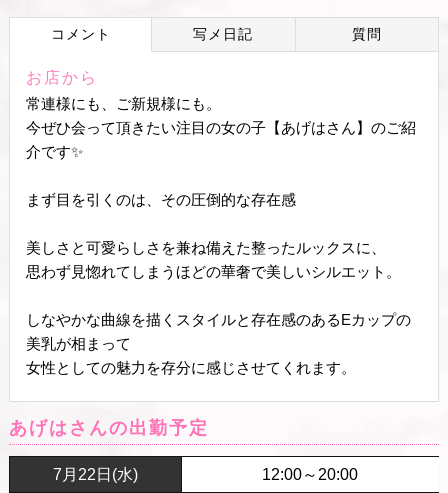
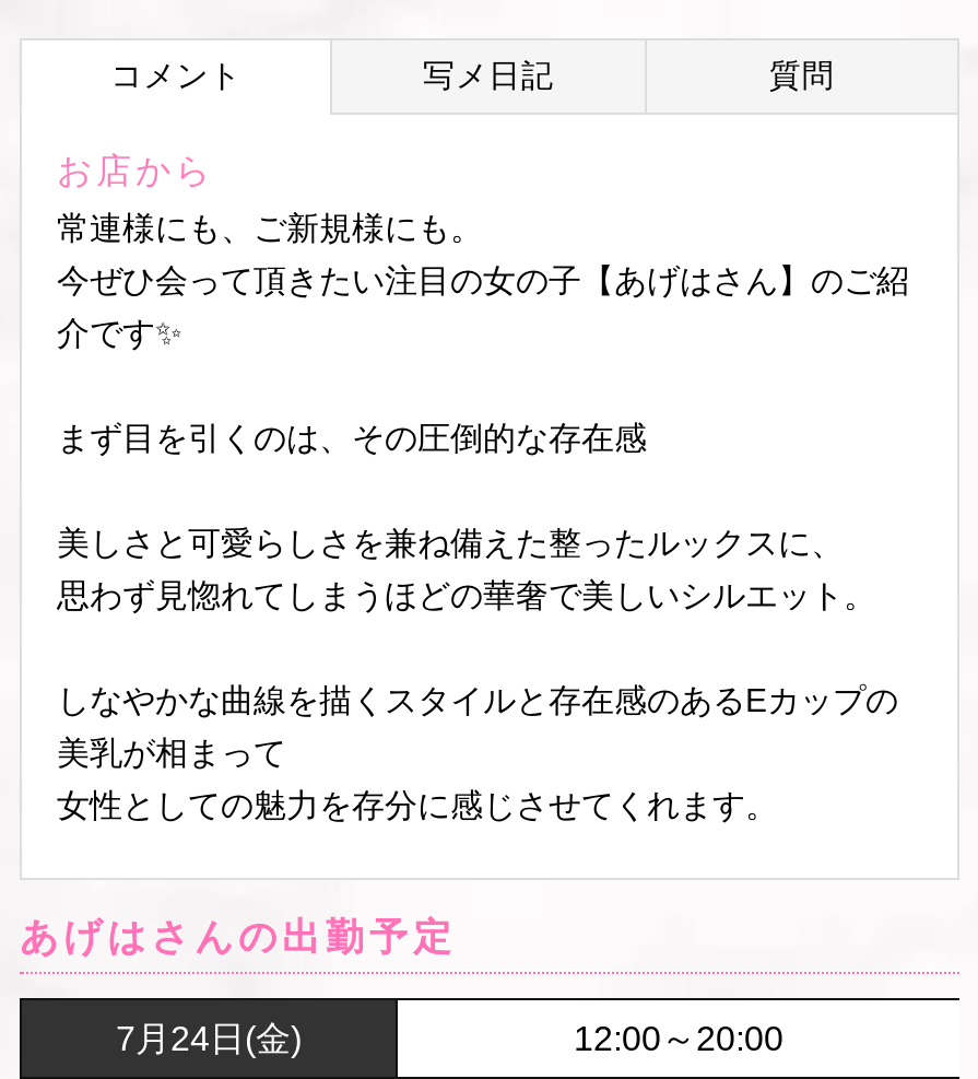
[53,466,138,483] 7月22日(水) -> [116,1020,302,1057] 7月24日(金)

